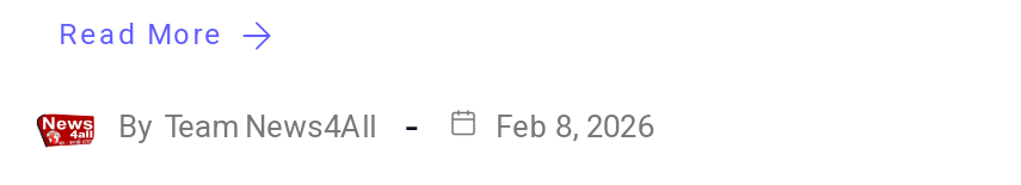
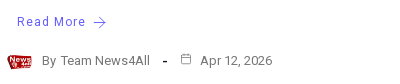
[489,108,653,144] Feb 8, 2026 -> [197,53,272,68] Apr 12, 2026

